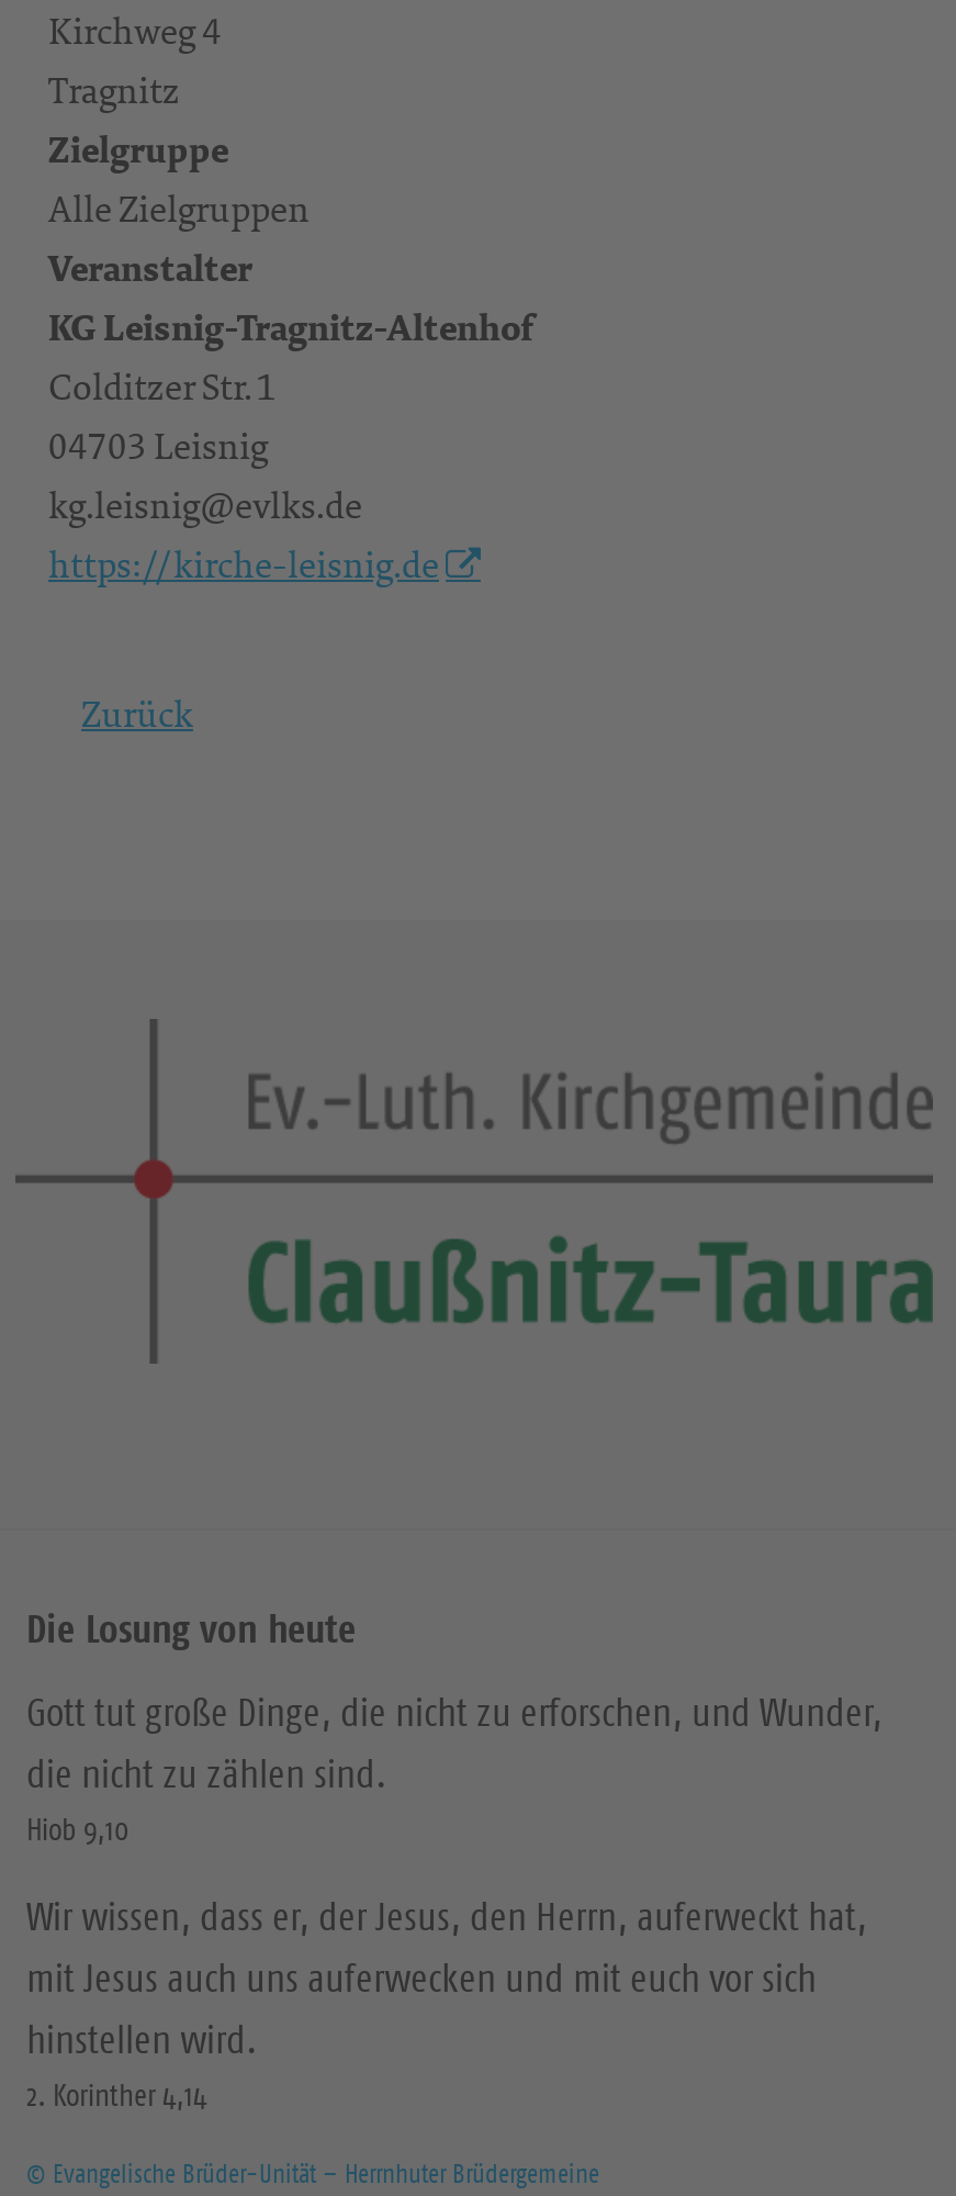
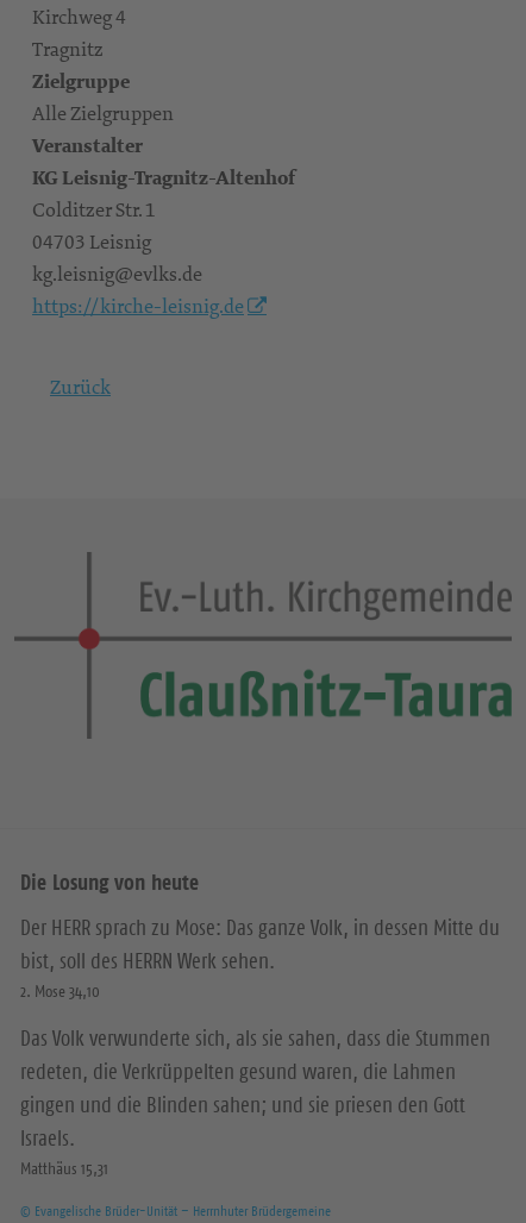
[26,1689,882,1849] Gott tut große Dinge, die nicht zu erforschen, und Wunder, | die nicht zu zählen sind. | Hiob 9,10 -> [20,915,500,1002] Der HERR sprach zu Mose: Das ganze Volk, in dessen Mitte du | bist, soll des HERRN Werk sehen. | 2. Mose 34,10
[26,1893,867,2115] Wir wissen, dass er, der Jesus, den Herrn, auferweckt hat, | mit Jesus auch uns auferwecken und mit euch vor sich | hinstellen wird. | 2. Korinther 4,14 -> [20,1026,490,1179] Das Volk verwunderte sich, als sie sahen, dass die Stummen | redeten, die Verkrüppelten gesund waren, die Lahmen | gingen und die Blinden sahen; und sie priesen den Gott | Israels. | Matthäus 15,31

